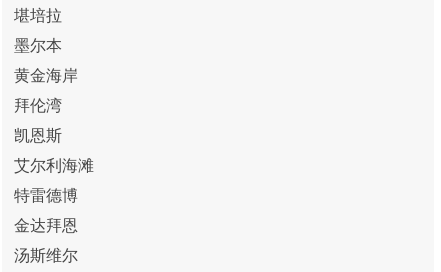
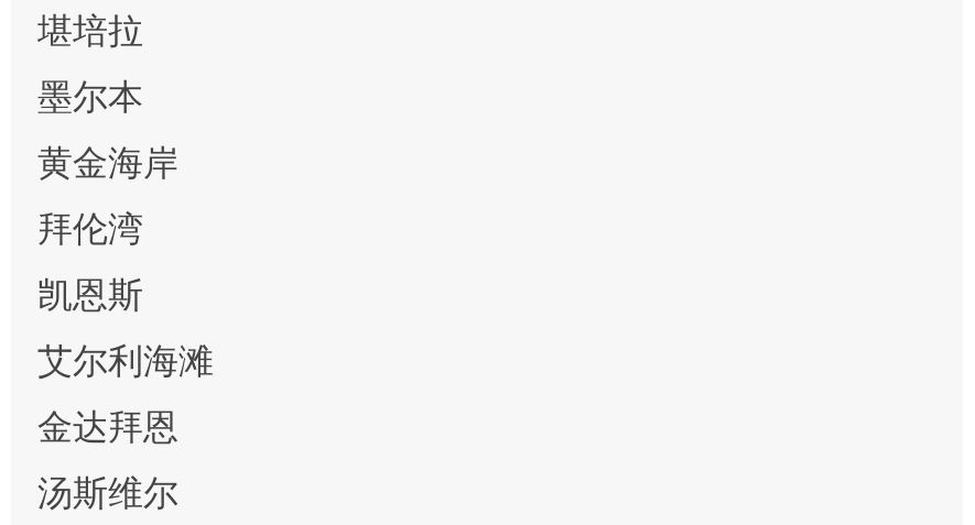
[14,186,78,205] 特雷德博 -> none

